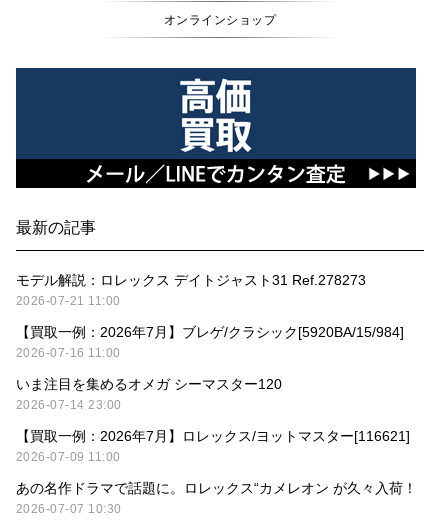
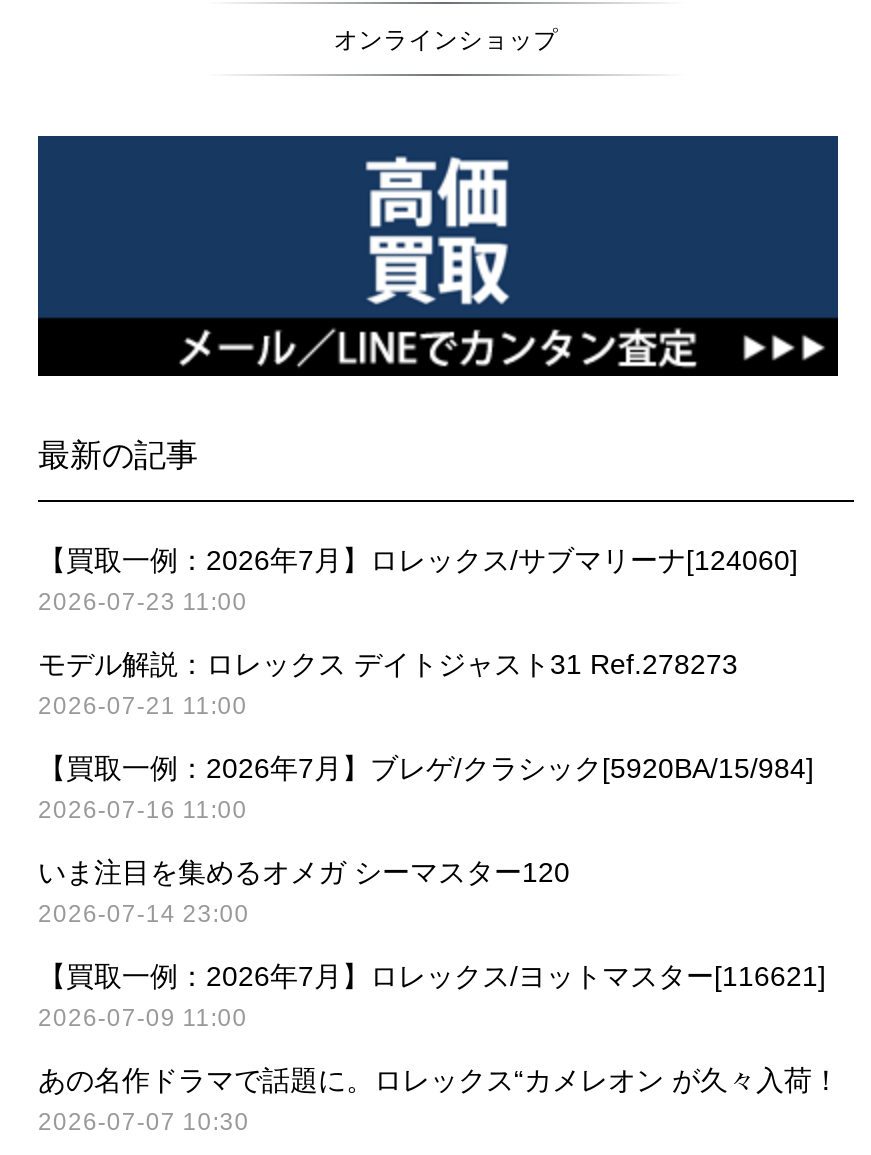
none -> [38,544,798,616] 【買取一例：2026年7月】ロレックス/サブマリーナ[124060] | 2026-07-23 11:00

